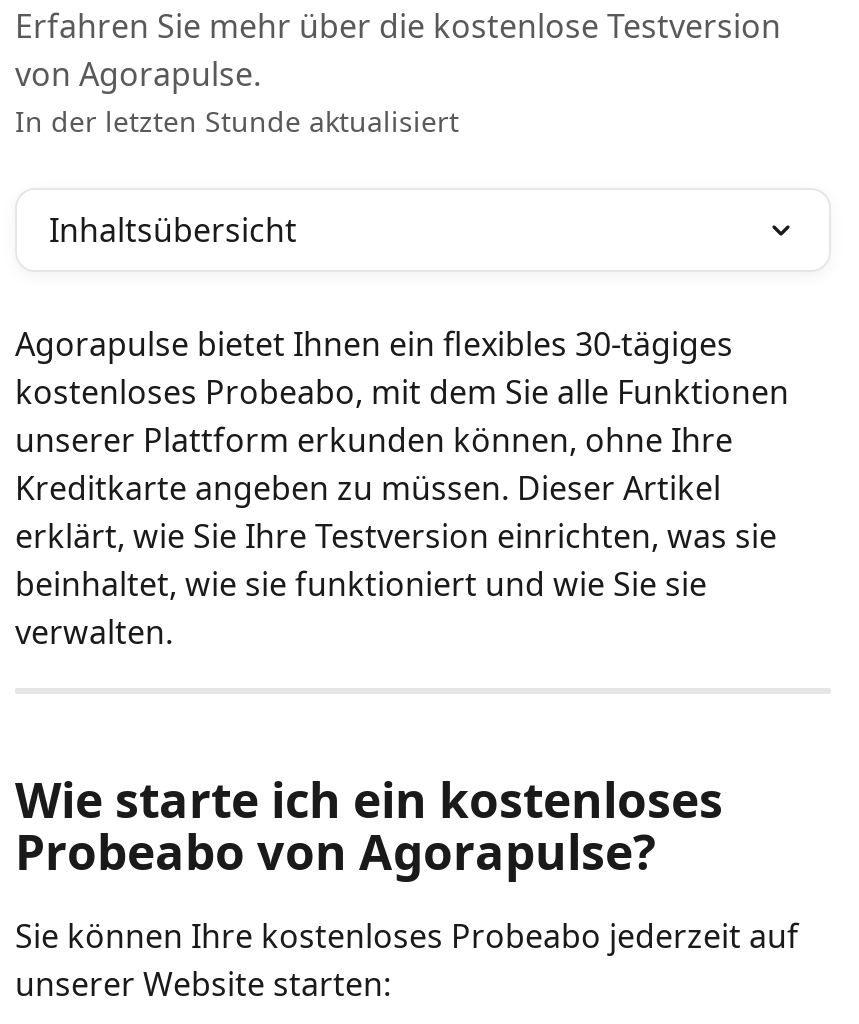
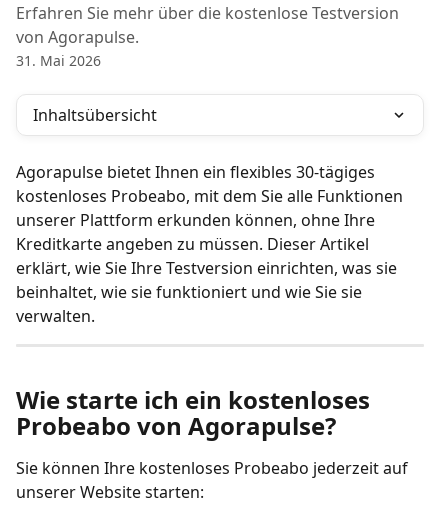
[15,102,459,140] In der letzten Stunde aktualisiert -> [16,51,101,70] 31. Mai 2026

